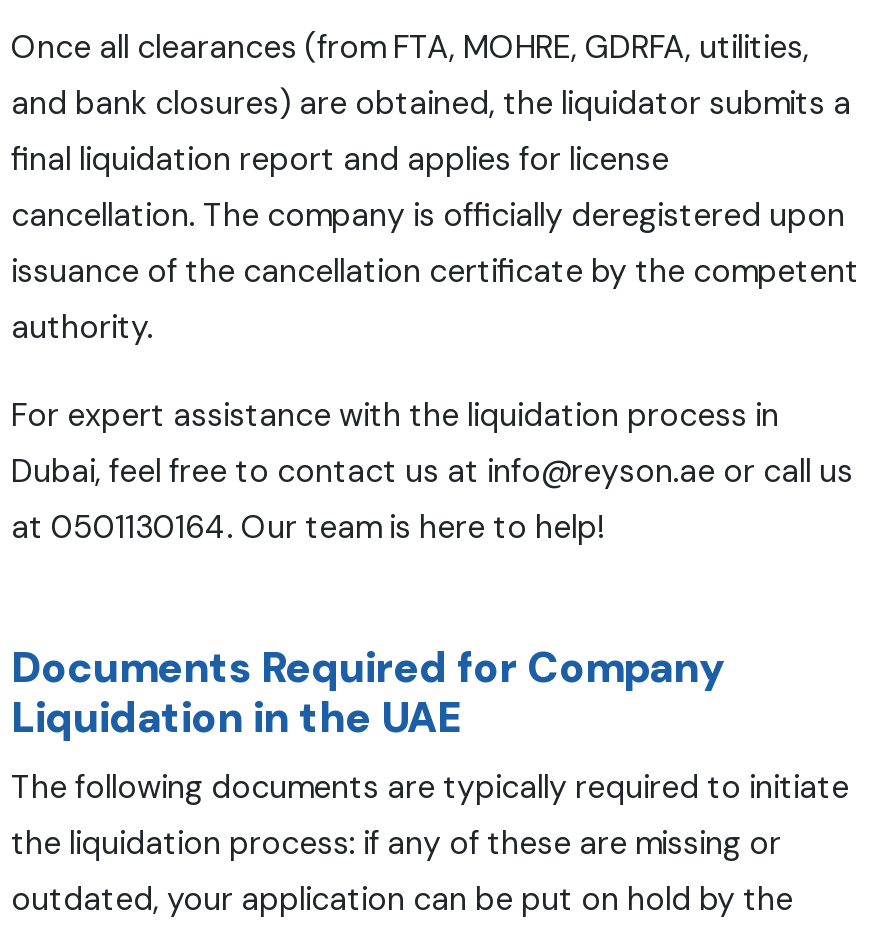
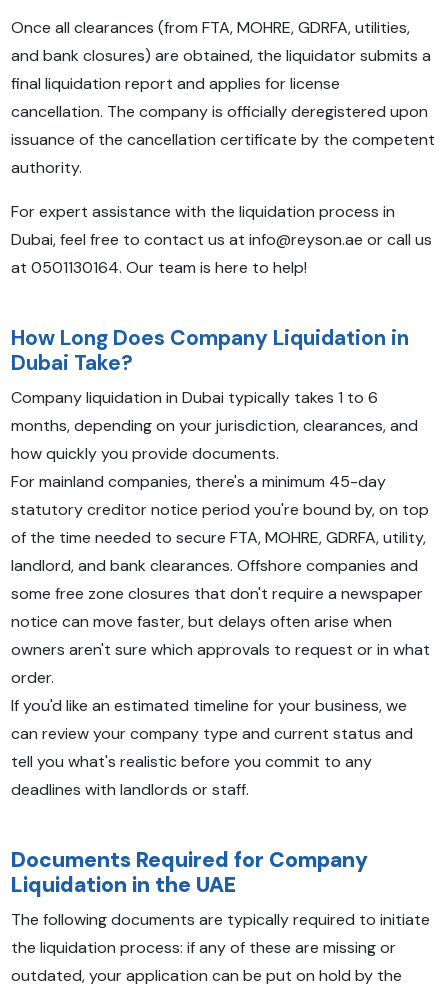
none -> [11,324,430,800] How Long Does Company Liquidation in | Dubai Take? | Company liquidation in Dubai typically takes 1 to 6 | months, depending on your jurisdiction, clearances, and | how quickly you provide documents. | For mainland companies, there's a minimum 45-day | statutory creditor notice period you're bound by, on top | of the time needed to secure FTA, MOHRE, GDRFA, utility, | landlord, and bank clearances. Offshore companies and | some free zone closures that don't require a newspaper | notice can move faster, but delays often arise when | owners aren't sure which approvals to request or in what | order. | If you'd like an estimated timeline for your business, we | can review your company type and current status and | tell you what's realistic before you commit to any | deadlines with landlords or staff.

